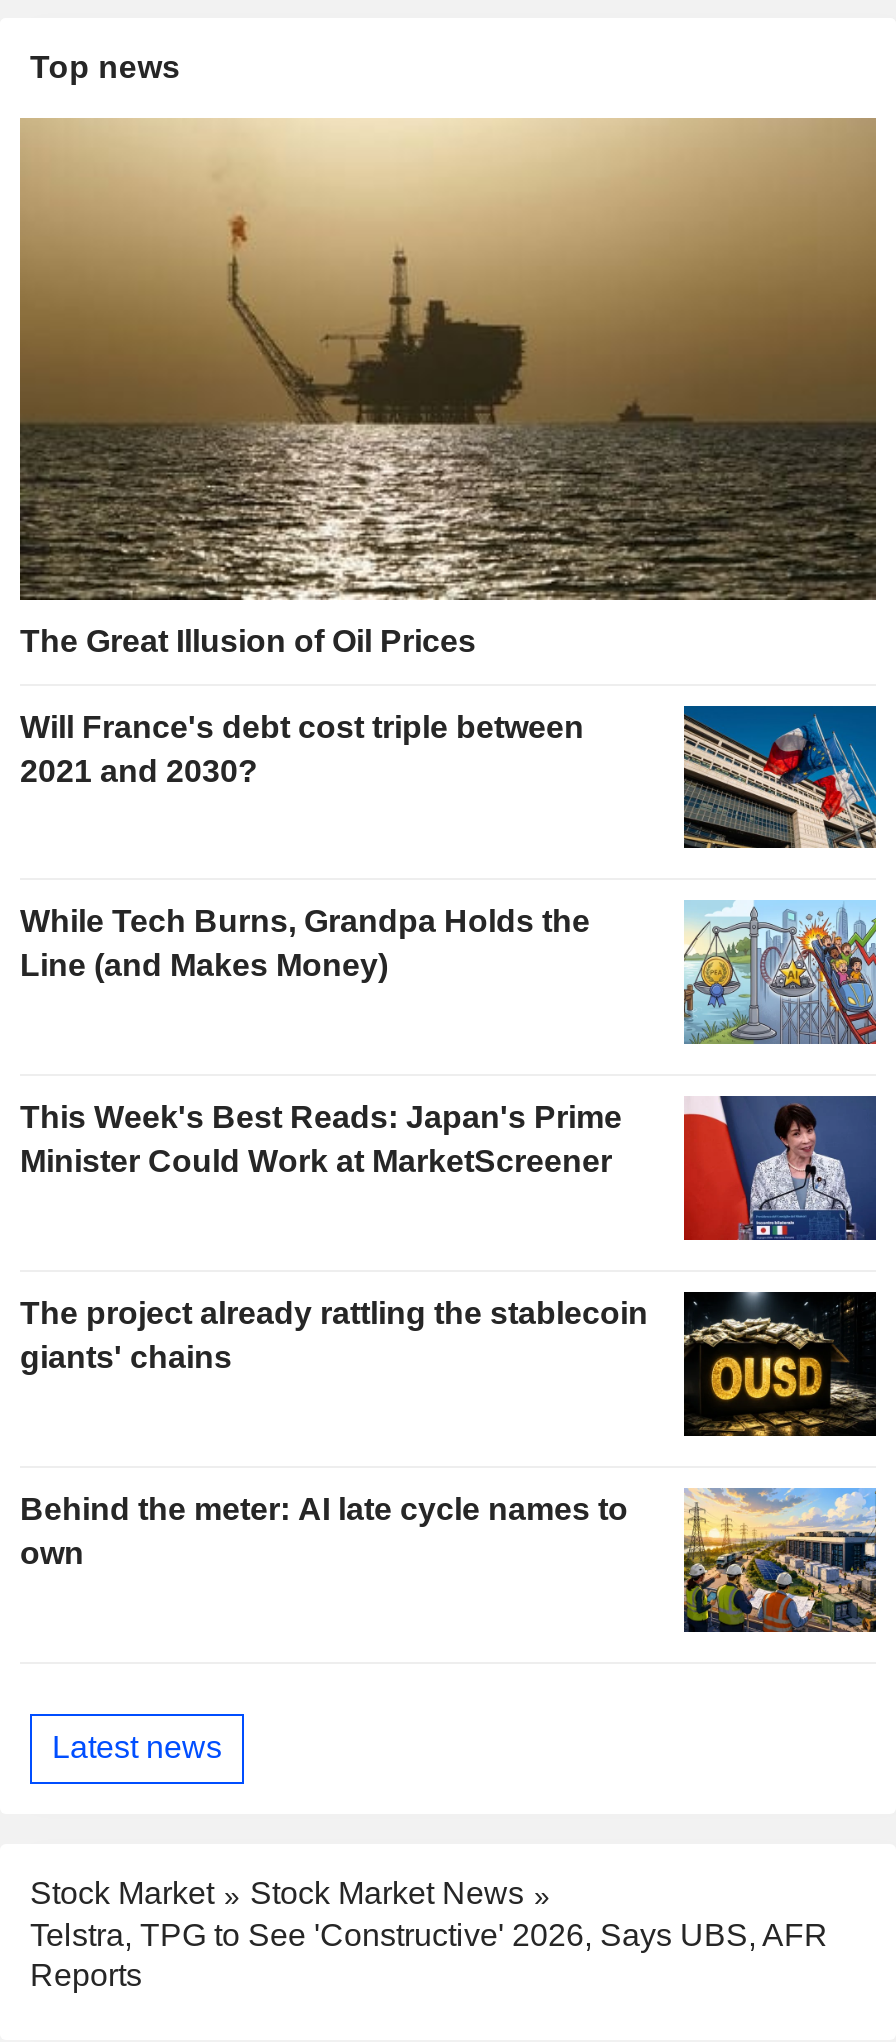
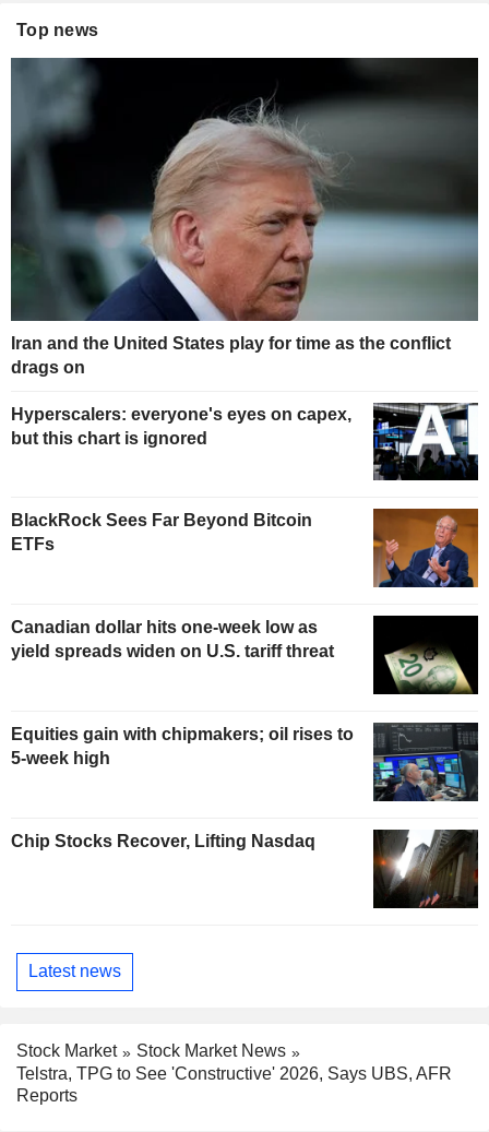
[18,116,878,657] [image] | The Great Illusion of Oil Prices -> [10,57,479,376] [image] | Iran and the United States play for time as the conflict | drags on
[20,709,584,787] Will France's debt cost triple between | 2021 and 2030? -> [11,405,351,447] Hyperscalers: everyone's eyes on capex, | but this chart is ignored
[682,704,878,850] [image] -> [373,402,479,481] [image]
[20,905,590,983] While Tech Burns, Grandpa Holds the | Line (and Makes Money) -> [11,511,312,554] BlackRock Sees Far Beyond Bitcoin | ETFs
[682,900,878,1046] [image] -> [372,508,479,588] [image]
[20,1094,878,1242] [image] | This Week's Best Reads: Japan's Prime | Minister Could Work at MarketScreener -> [11,615,479,695] [image] | Canadian dollar hits one-week low as | yield spreads widen on U.S. tariff threat
[20,1292,874,1438] [image] | The project already rattling the stablecoin | giants' chains -> [11,723,478,802] [image] | Equities gain with chipmakers; oil rises to | 5-week high
[20,1492,628,1570] Behind the meter: AI late cycle names to | own -> [11,832,315,850] Chip Stocks Recover, Lifting Nasdaq
[682,1486,878,1634] [image] -> [372,829,478,909] [image]

